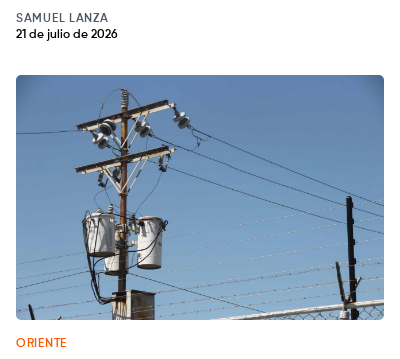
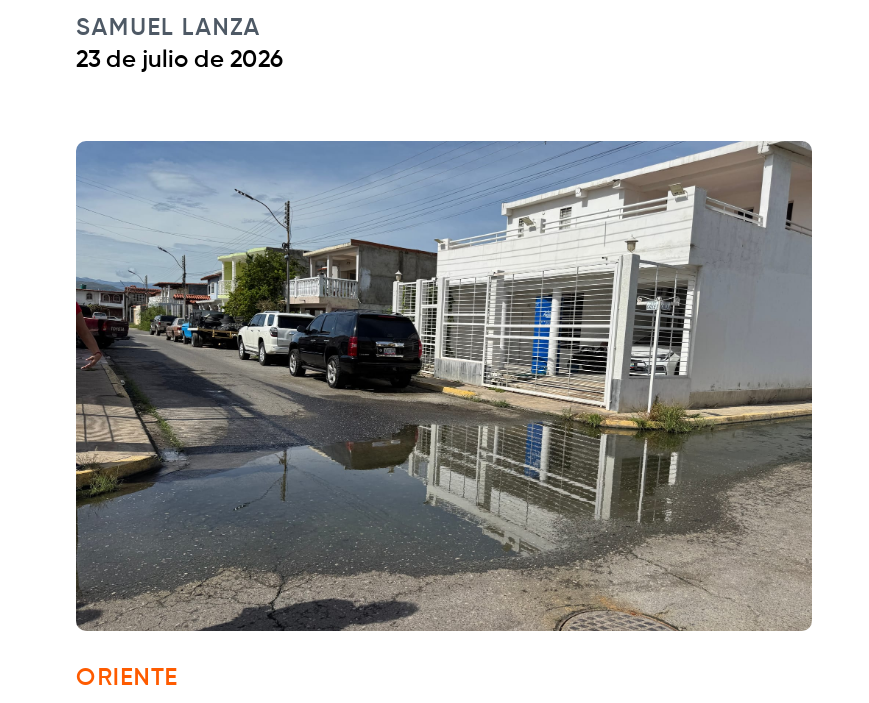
[16,29,118,41] 21 de julio de 2026 -> [76,49,284,73] 23 de julio de 2026
[15,74,385,321] [image] -> [74,141,814,633] [image]

